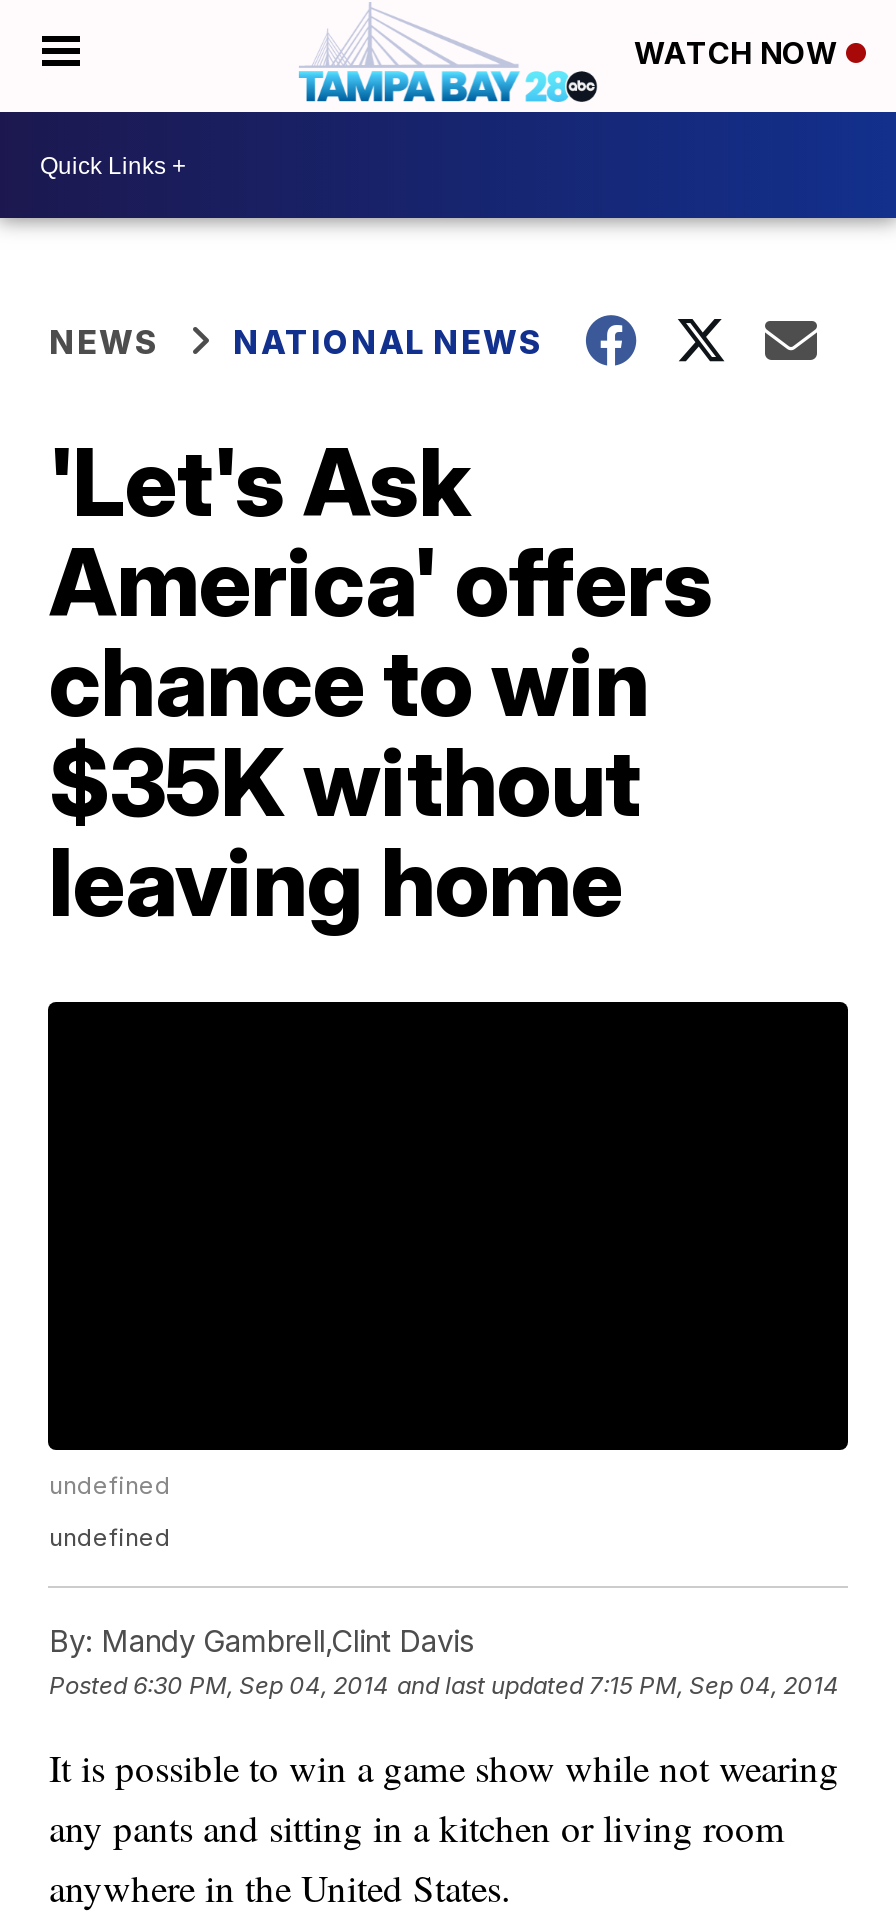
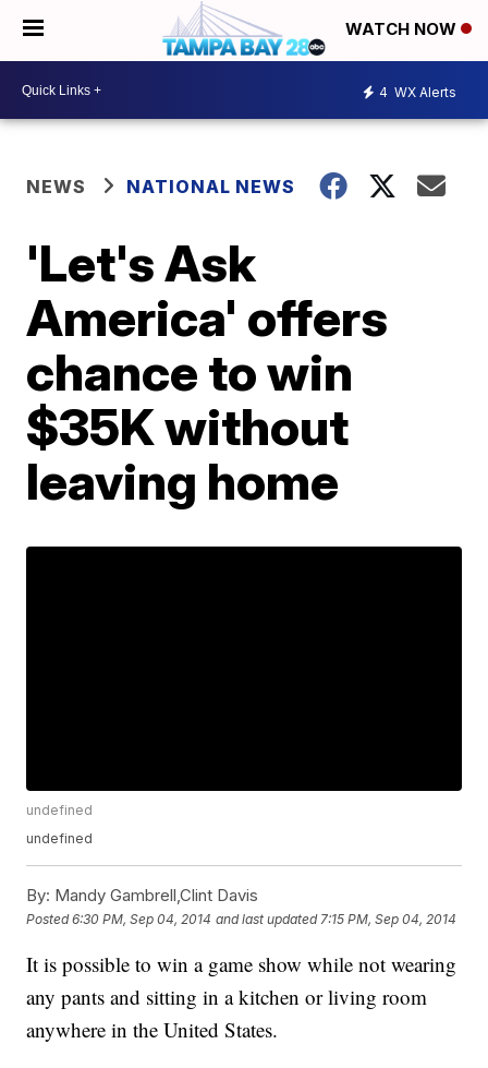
none -> [379,83,456,100] 4 WX Alerts

